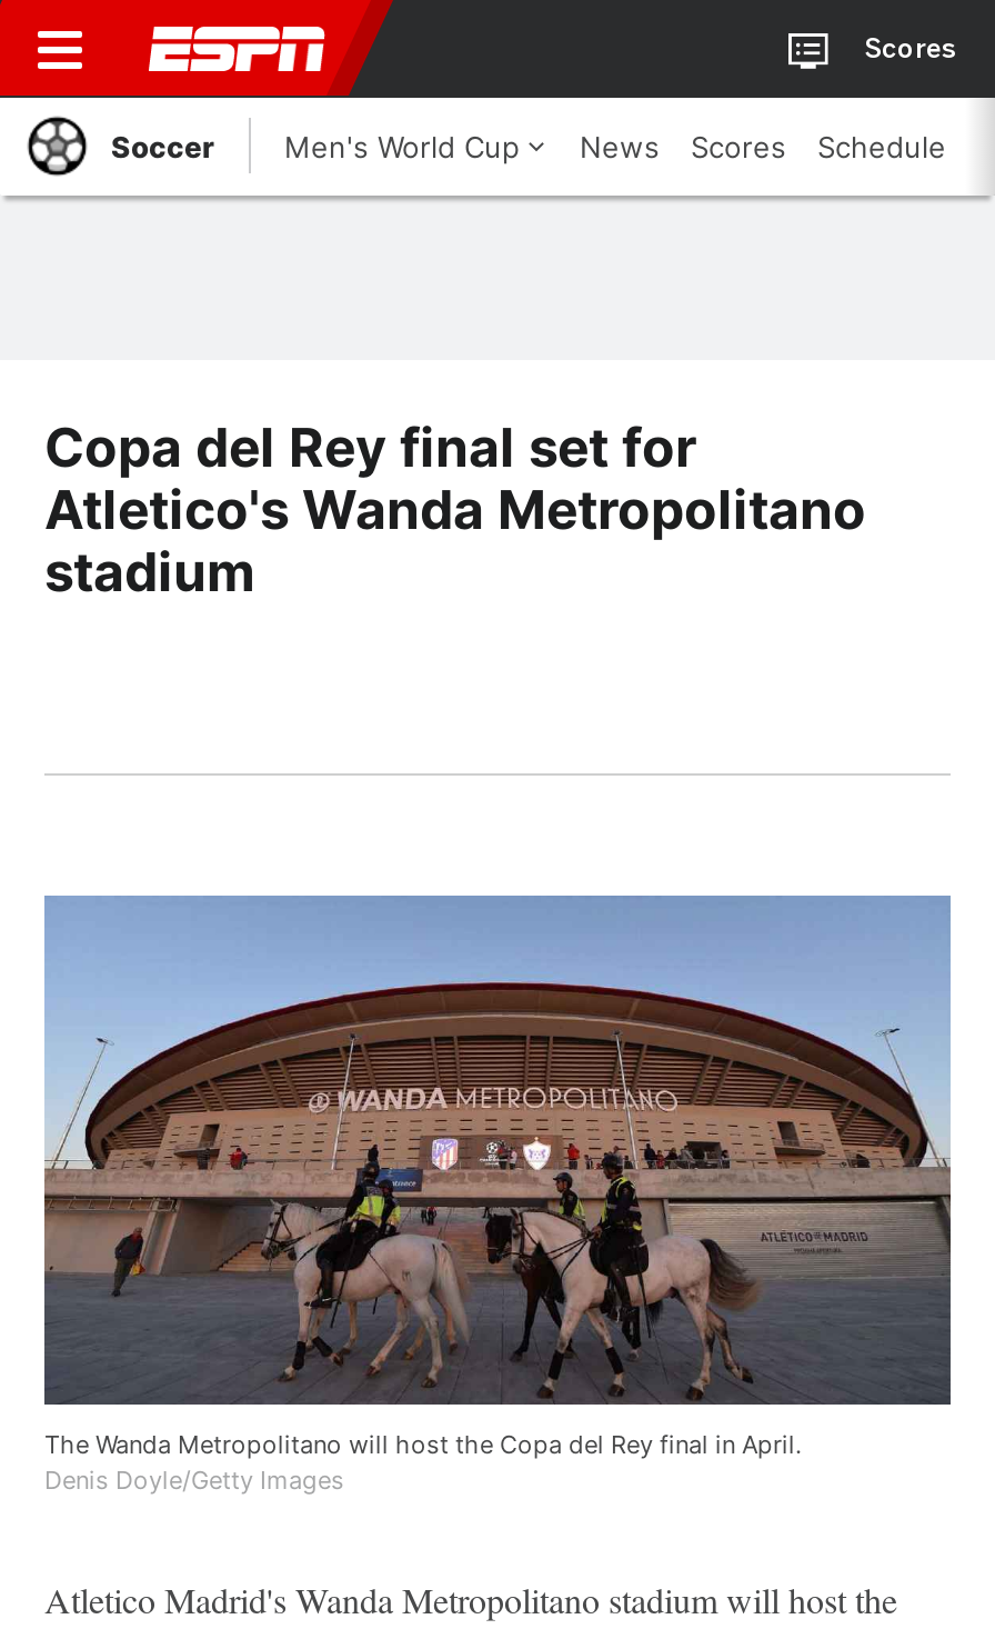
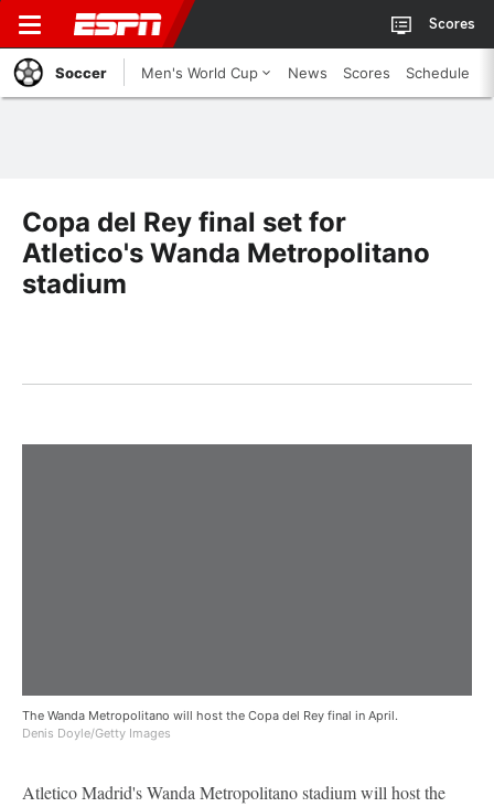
[44,896,951,1402] [image] -> none

